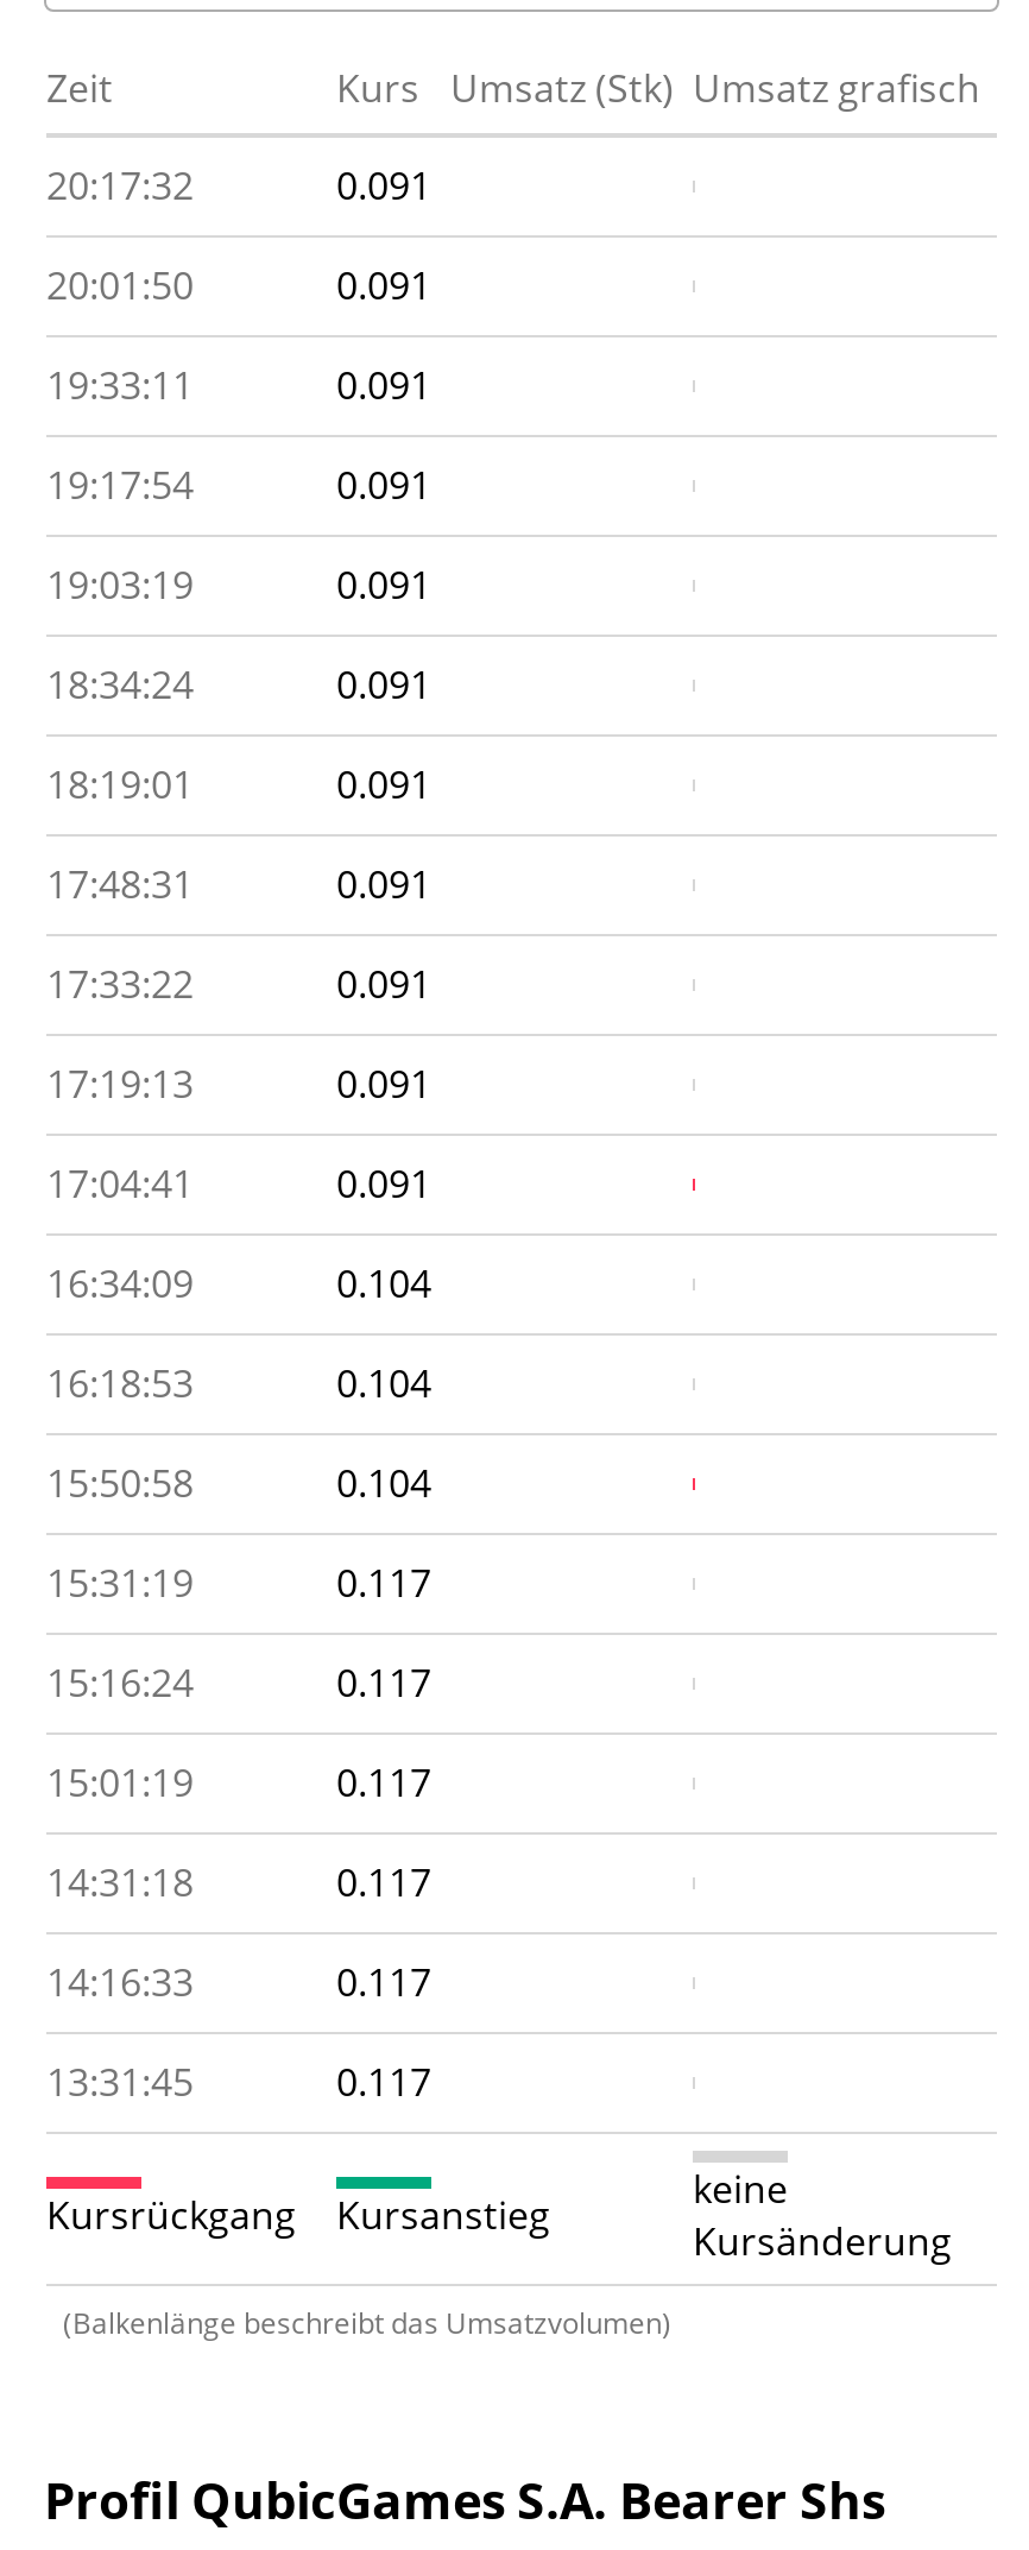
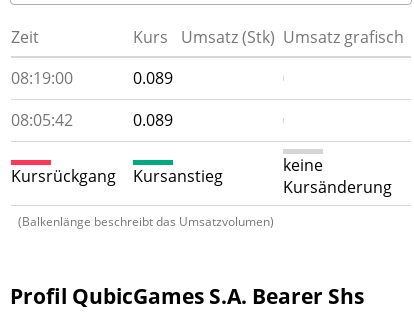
[46,158,431,2107] 20:17:32 | 0.091 | 20:01:50 | 0.091 | 19:33:11 | 0.091 | 19:17:54 | 0.091 | 19:03:19 | 0.091 | 18:34:24 | 0.091 | 18:19:01 | 0.091 | 17:48:31 | 0.091 | 17:33:22 | 0.091 | 17:19:13 | 0.091 | 17:04:41 | 0.091 | 16:34:09 | 0.104 | 16:18:53 | 0.104 | 15:50:58 | 0.104 | 15:31:19 | 0.117 | 15:16:24 | 0.117 | 15:01:19 | 0.117 | 14:31:18 | 0.117 | 14:16:33 | 0.117 | 13:31:45 | 0.117 -> [11,67,173,131] 08:19:00 | 0.089 | 08:05:42 | 0.089

